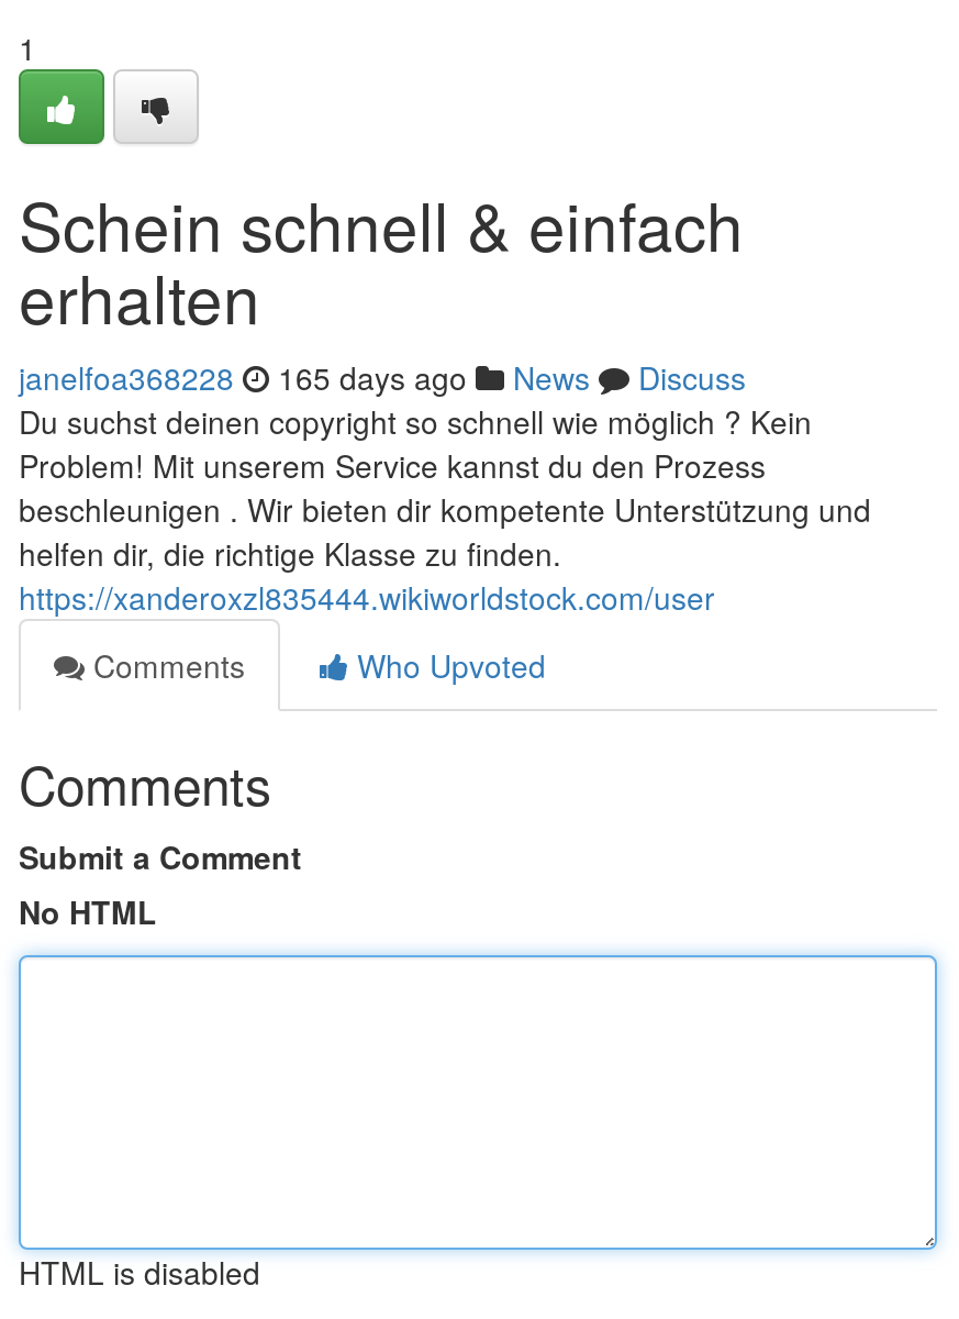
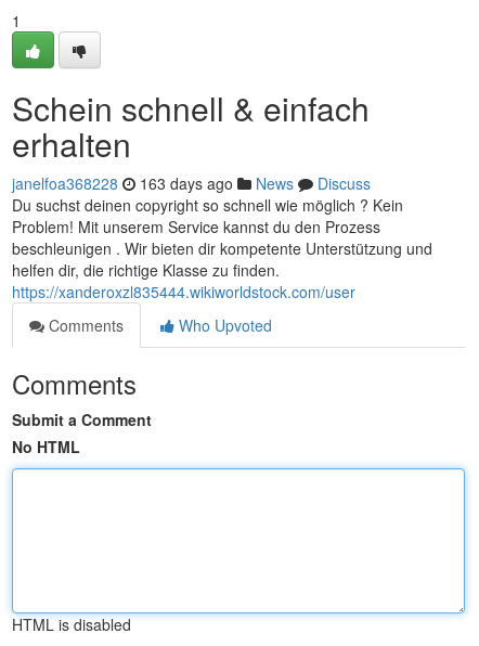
[19,355,746,399] janelfoa368228 165 days ago News Discuss -> [12,172,371,194] janelfoa368228 163 days ago News Discuss

